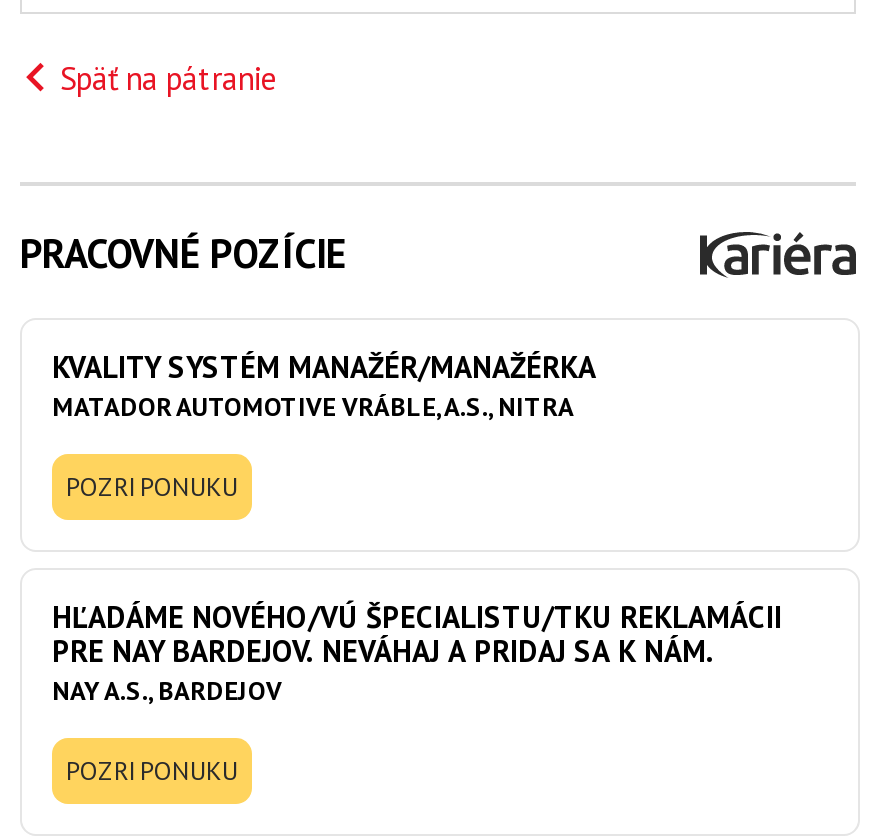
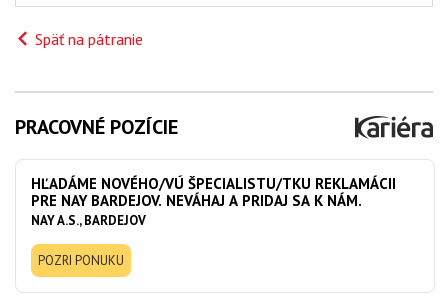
[52,348,596,504] KVALITY SYSTÉM MANAŽÉR/MANAŽÉRKA | MATADOR AUTOMOTIVE VRÁBLE, A.S., NITRA | POZRI PONUKU -> none

